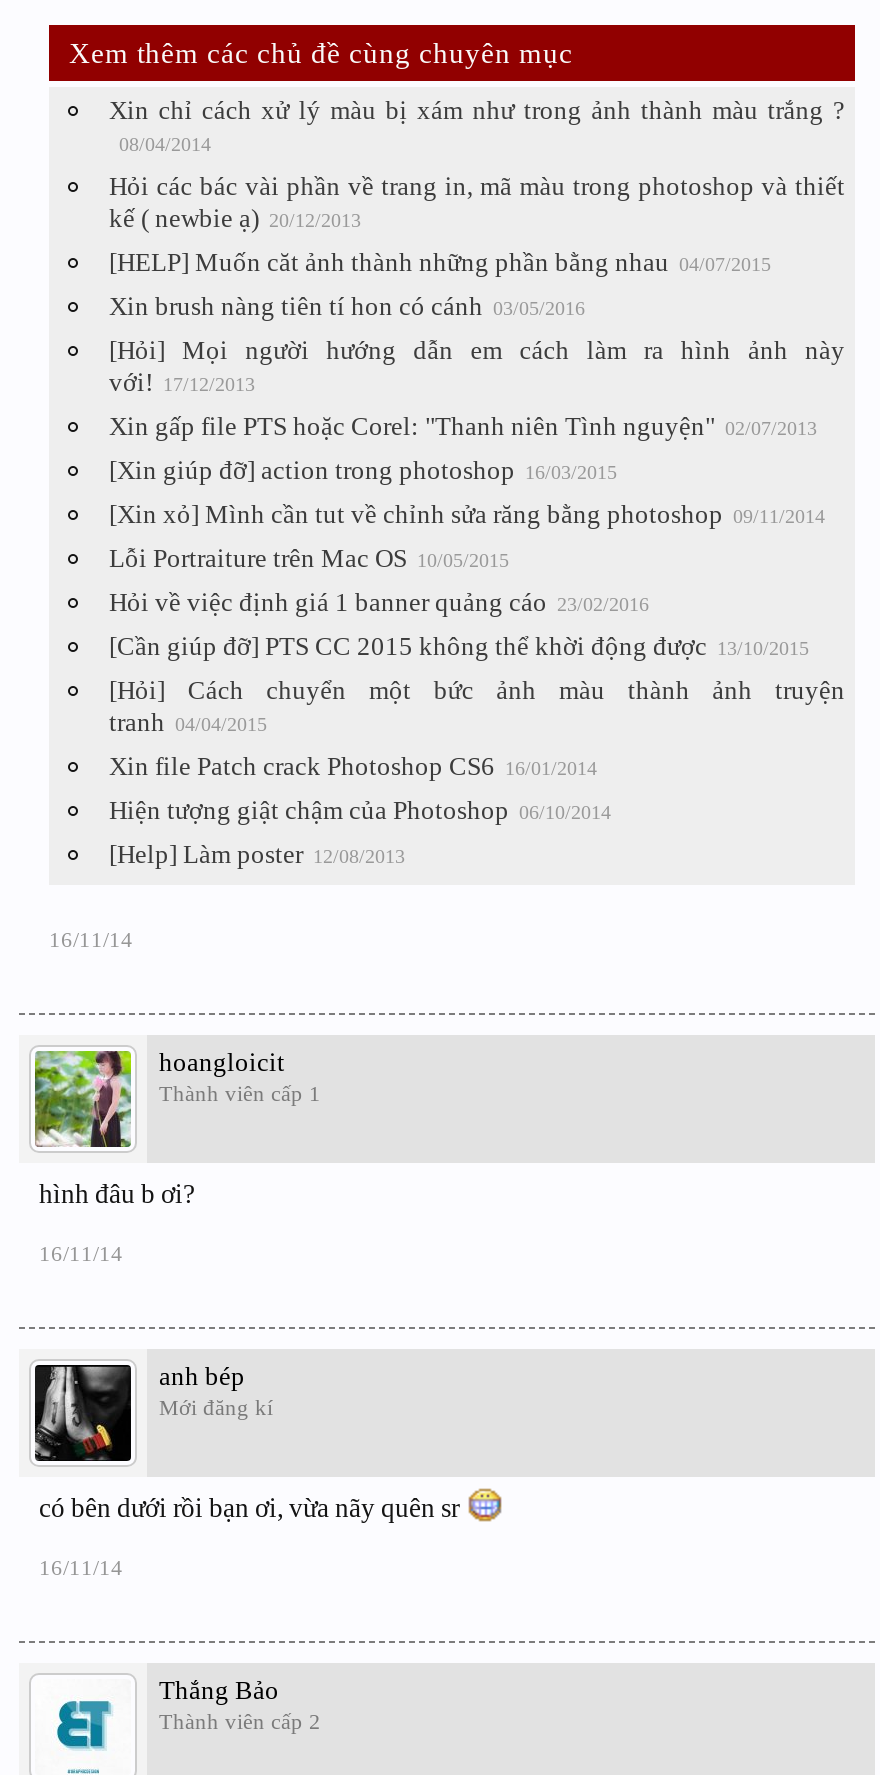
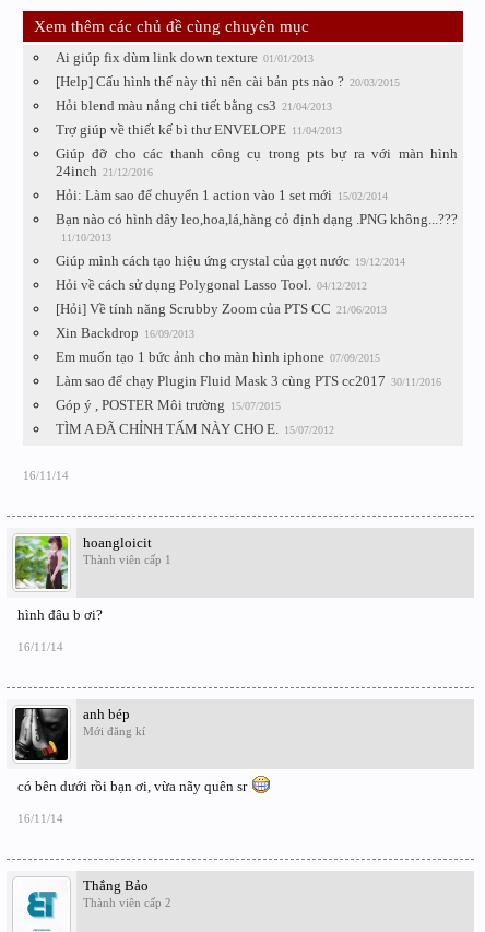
[109,95,845,155] Xin chỉ cách xử lý màu bị xám như trong ảnh thành màu trắng ? | 08/04/2014 -> [56,49,314,66] Ai giúp fix dùm link down texture 01/01/2013
[109,171,845,233] Hỏi các bác vài phần về trang in, mã màu trong photoshop và thiết | kế ( newbie ạ) 20/12/2013 -> [56,73,400,90] [Help] Cấu hình thế này thì nên cài bản pts nào ? 20/03/2015
[109,247,771,277] [HELP] Muốn căt ảnh thành những phần bằng nhau 04/07/2015 -> [56,97,332,114] Hỏi blend màu nắng chi tiết bằng cs3 21/04/2013
[109,291,585,321] Xin brush nàng tiên tí hon có cánh 03/05/2016 -> [56,121,342,138] Trợ giúp về thiết kế bì thư ENVELOPE 11/04/2013
[109,335,845,397] [Hỏi] Mọi người hướng dẫn em cách làm ra hình ảnh này | với! 17/12/2013 -> [56,145,458,179] Giúp đỡ cho các thanh công cụ trong pts bự ra với màn hình | 24inch 21/12/2016
[109,411,817,441] Xin gấp file PTS hoặc Corel: "Thanh niên Tình nguyện" 02/07/2013 -> [56,187,388,203] Hỏi: Làm sao để chuyển 1 action vào 1 set mới 15/02/2014
[109,455,617,485] [Xin giúp đỡ] action trong photoshop 16/03/2015 -> [56,211,458,244] Bạn nào có hình dây leo,hoa,lá,hàng cỏ định dạng .PNG không...??? | 11/10/2013
[109,499,825,529] [Xin xỏ] Mình cần tut về chỉnh sửa răng bằng photoshop 09/11/2014 -> [56,252,405,269] Giúp mình cách tạo hiệu ứng crystal của gọt nước 19/12/2014
[109,543,509,573] Lỗi Portraiture trên Mac OS 10/05/2015 -> [56,276,367,293] Hỏi về cách sử dụng Polygonal Lasso Tool. 04/12/2012
[109,587,649,617] Hỏi về việc định giá 1 banner quảng cáo 23/02/2016 -> [56,300,387,317] [Hỏi] Về tính năng Scrubby Zoom của PTS CC 21/06/2013
[109,631,809,661] [Cần giúp đỡ] PTS CC 2015 không thể khời động được 13/10/2015 -> [56,325,194,341] Xin Backdrop 16/09/2013
[109,675,845,737] [Hỏi] Cách chuyển một bức ảnh màu thành ảnh truyện | tranh 04/04/2015 -> [56,349,380,365] Em muốn tạo 1 bức ảnh cho màn hình iphone 07/09/2015
[109,751,597,781] Xin file Patch crack Photoshop CS6 16/01/2014 -> [56,373,441,389] Làm sao để chạy Plugin Fluid Mask 3 cùng PTS cc2017 30/11/2016
[109,795,611,825] Hiện tượng giật chậm của Photoshop 06/10/2014 -> [56,397,281,413] Góp ý , POSTER Môi trường 15/07/2015
[109,839,405,869] [Help] Làm poster 12/08/2013 -> [56,421,334,437] TÌM A ĐÃ CHỈNH TẤM NÀY CHO E. 15/07/2012

